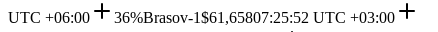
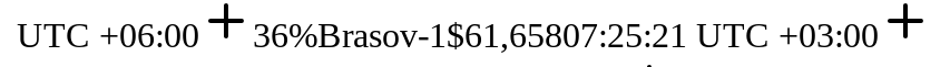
[8,9,395,26] UTC +06:00 36%Brasov-1 $61,65807:25:52 UTC +03:00 -> [17,16,879,53] UTC +06:00 36%Brasov-1 $61,65807:25:21 UTC +03:00

